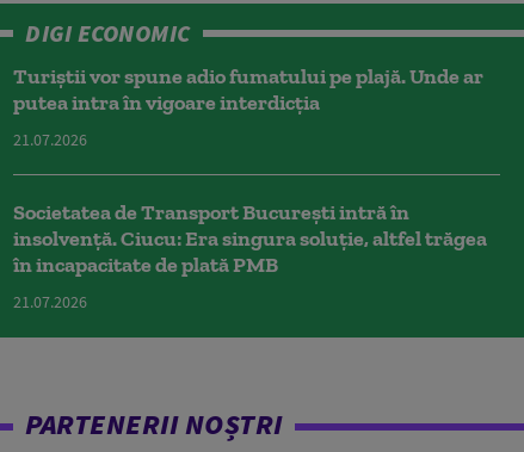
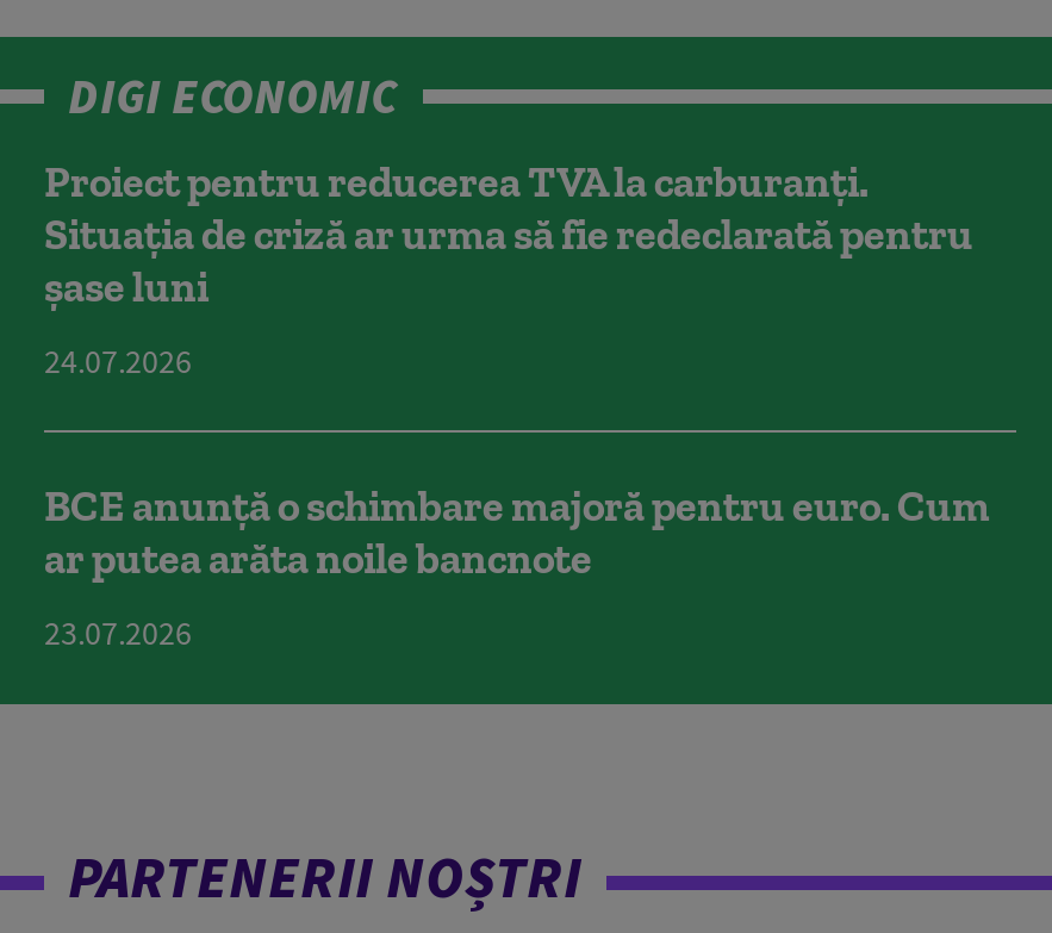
[13,63,483,115] Turiștii vor spune adio fumatului pe plajă. Unde ar | putea intra în vigoare interdicția -> [44,157,973,315] Proiect pentru reducerea TVA la carburanți. | Situația de criză ar urma să fie redeclarată pentru | șase luni
[13,128,87,150] 21.07.2026 -> [44,341,192,384] 24.07.2026
[13,199,487,277] Societatea de Transport București intră în | insolvență. Ciucu: Era singura soluție, altfel trăgea | în incapacitate de plată PMB -> [44,481,990,586] BCE anunță o schimbare majoră pentru euro. Cum | ar putea arăta noile bancnote
[13,290,87,312] 21.07.2026 -> [44,612,192,655] 23.07.2026

